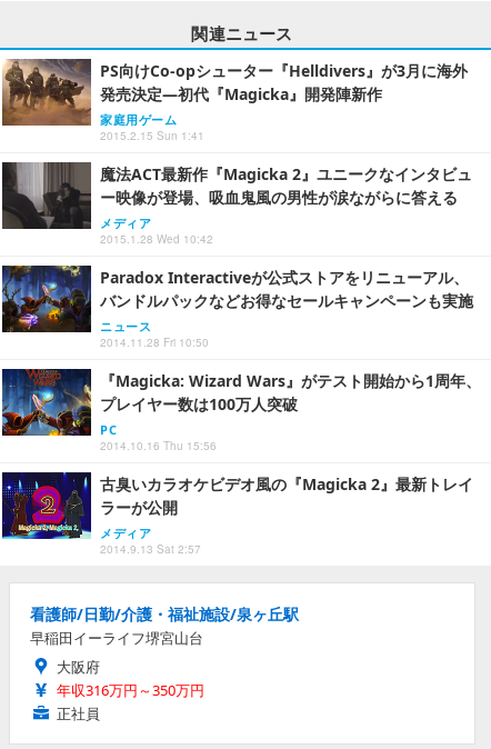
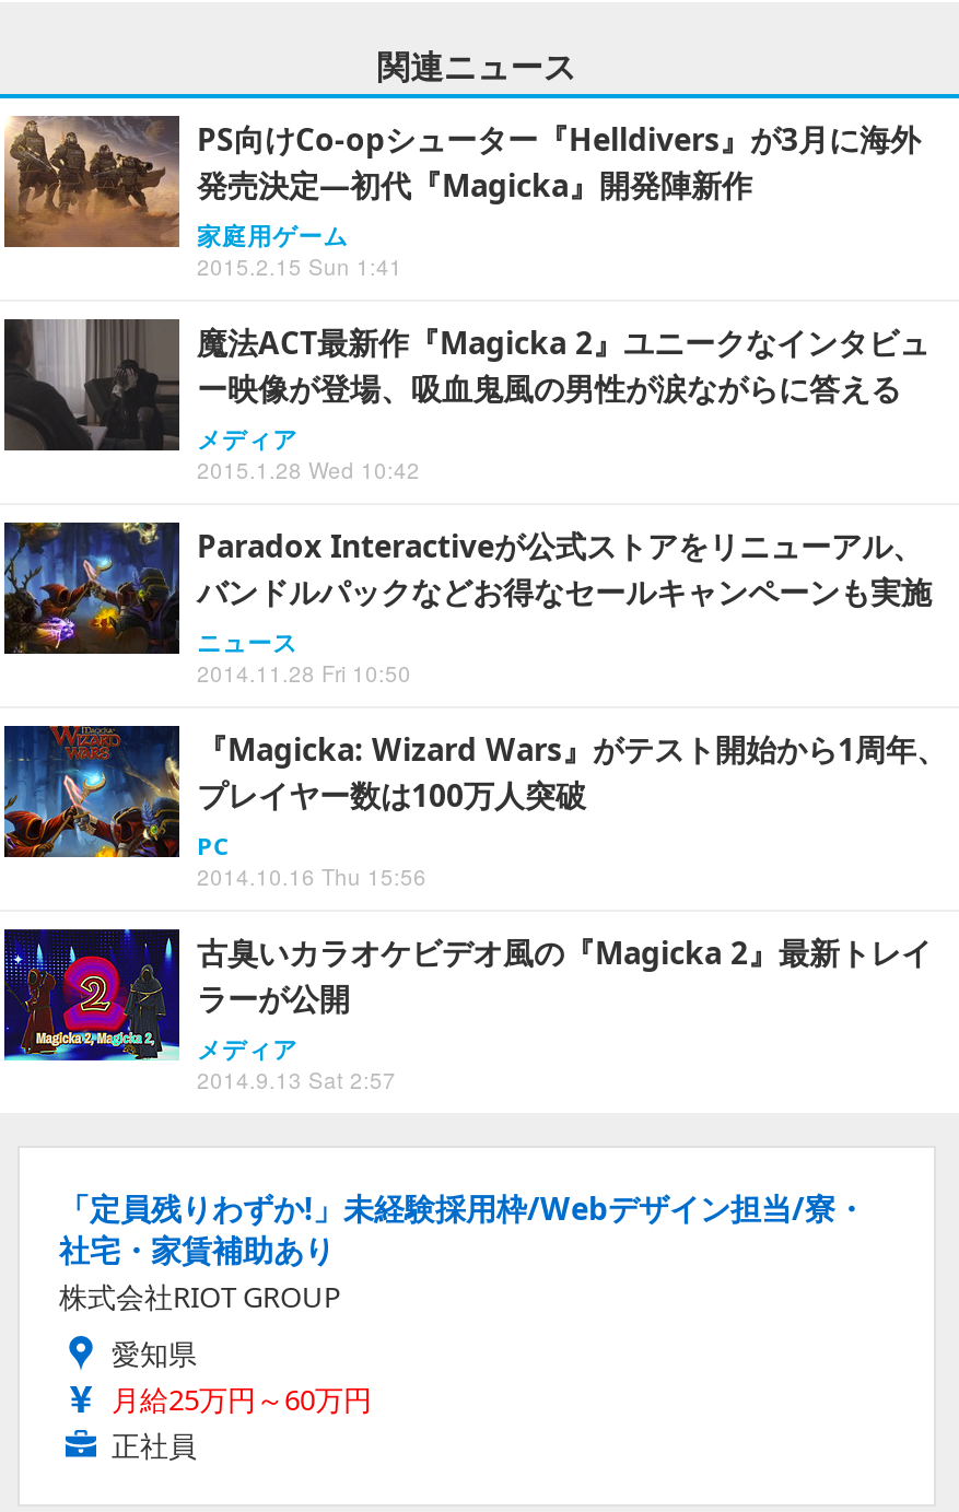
[30,603,299,700] 看護師/日勤/介護・福祉施設/泉ヶ丘駅 | 早稲田イーライフ堺宮山台 | 大阪府 | 年収316万円～350万円 -> [59,1187,866,1419] 「定員残りわずか!」未経験採用枠/Webデザイン担当/寮・ | 社宅・家賃補助あり | 株式会社RIOT GROUP | 愛知県 | 月給25万円～60万円

